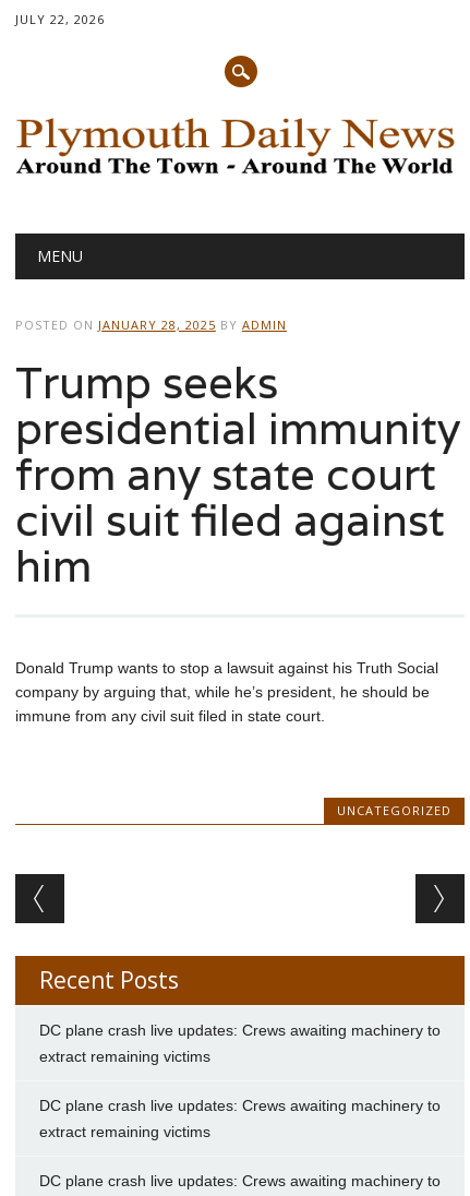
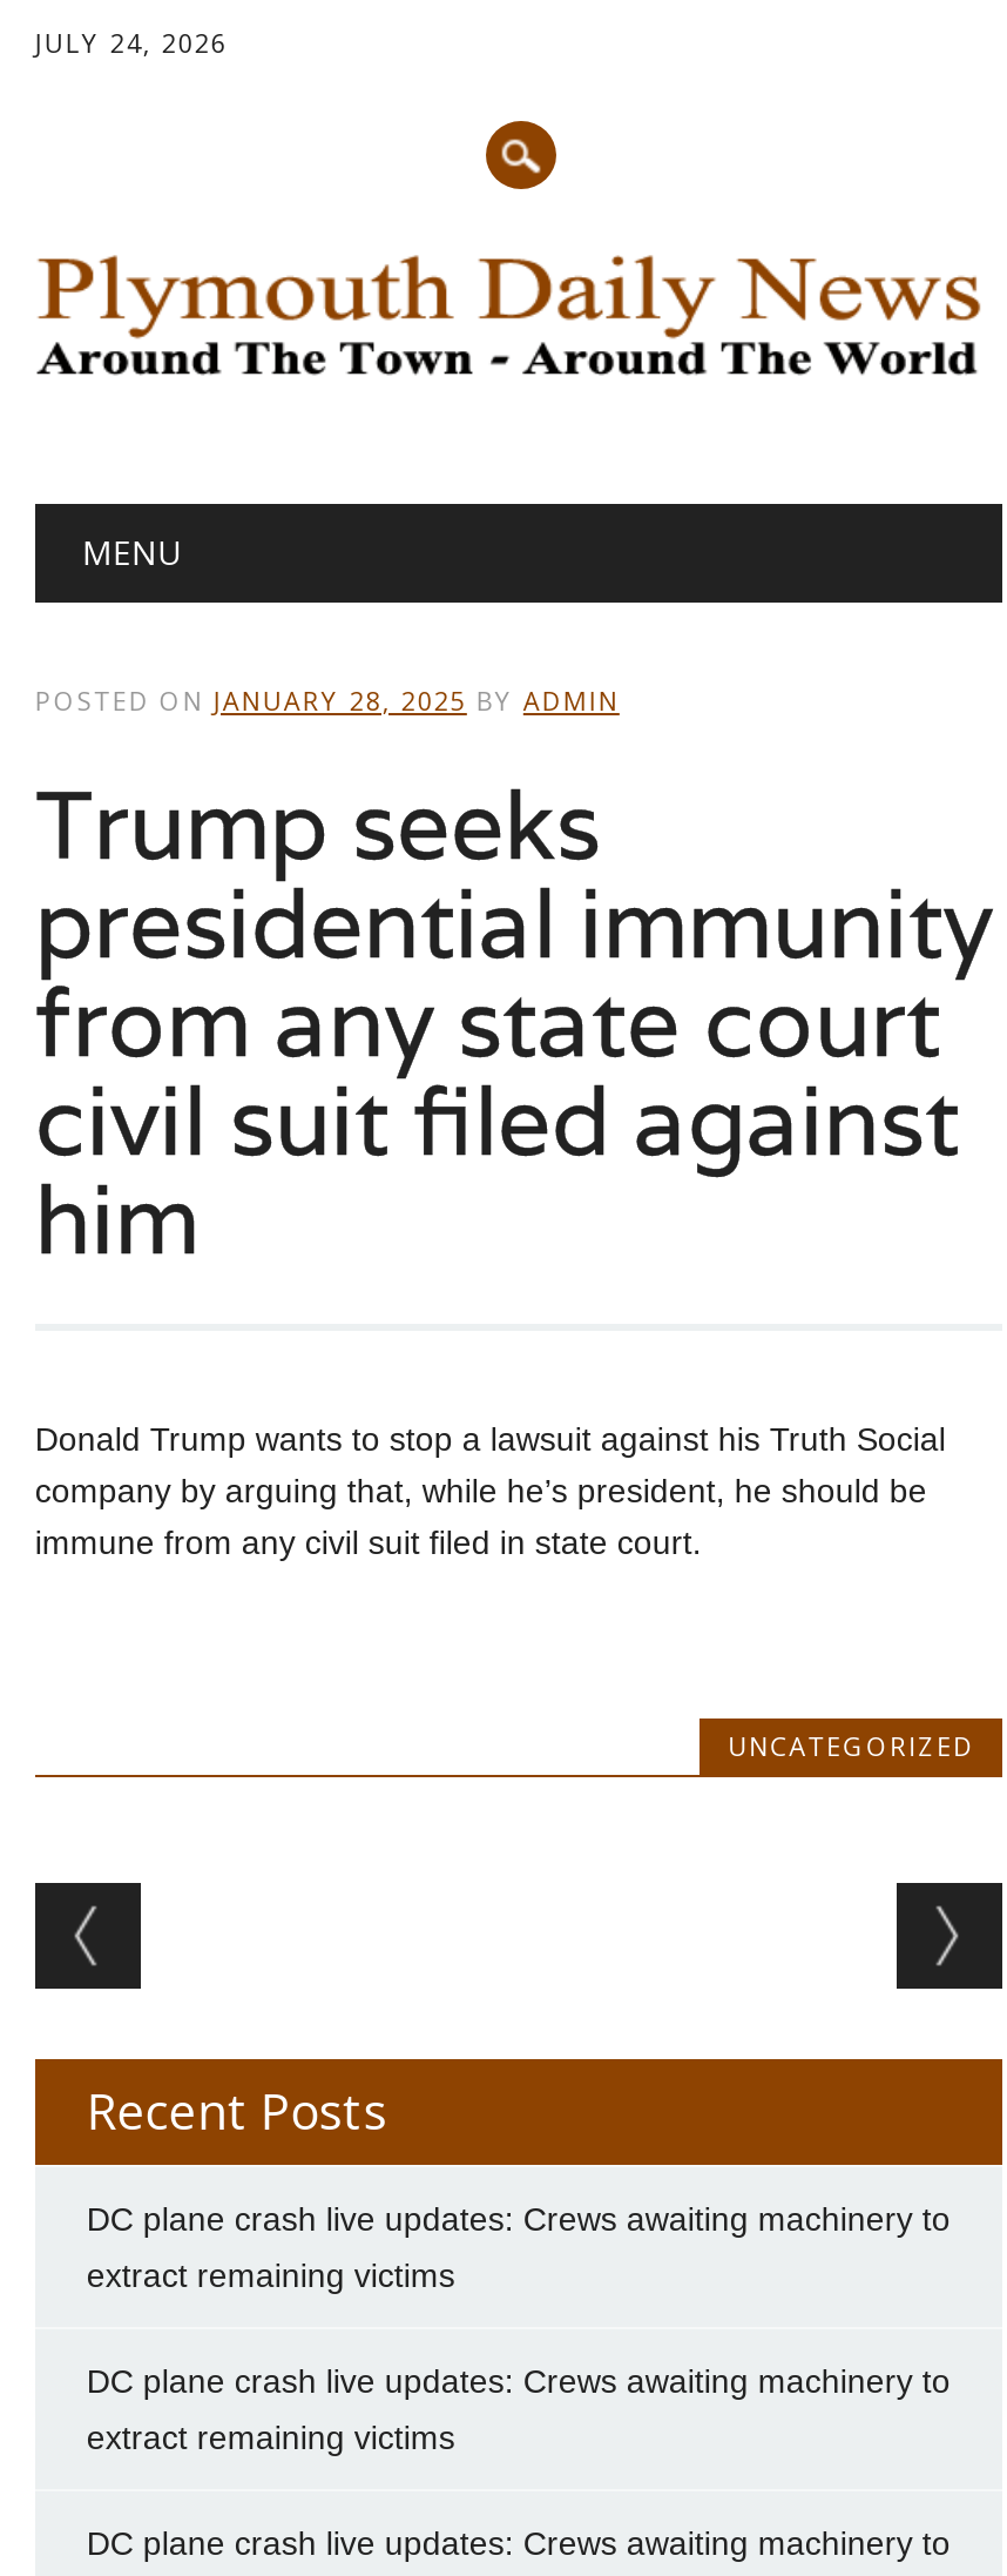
[15,11,105,27] JULY 22, 2026 -> [35,25,227,60] JULY 24, 2026

